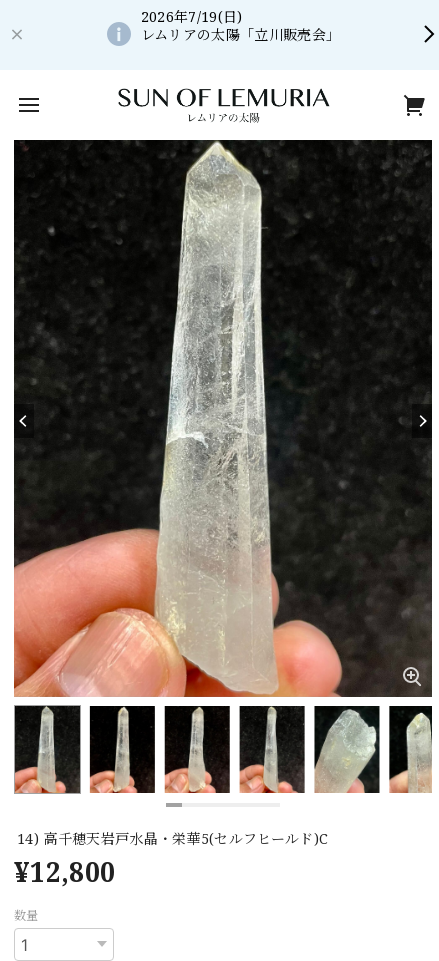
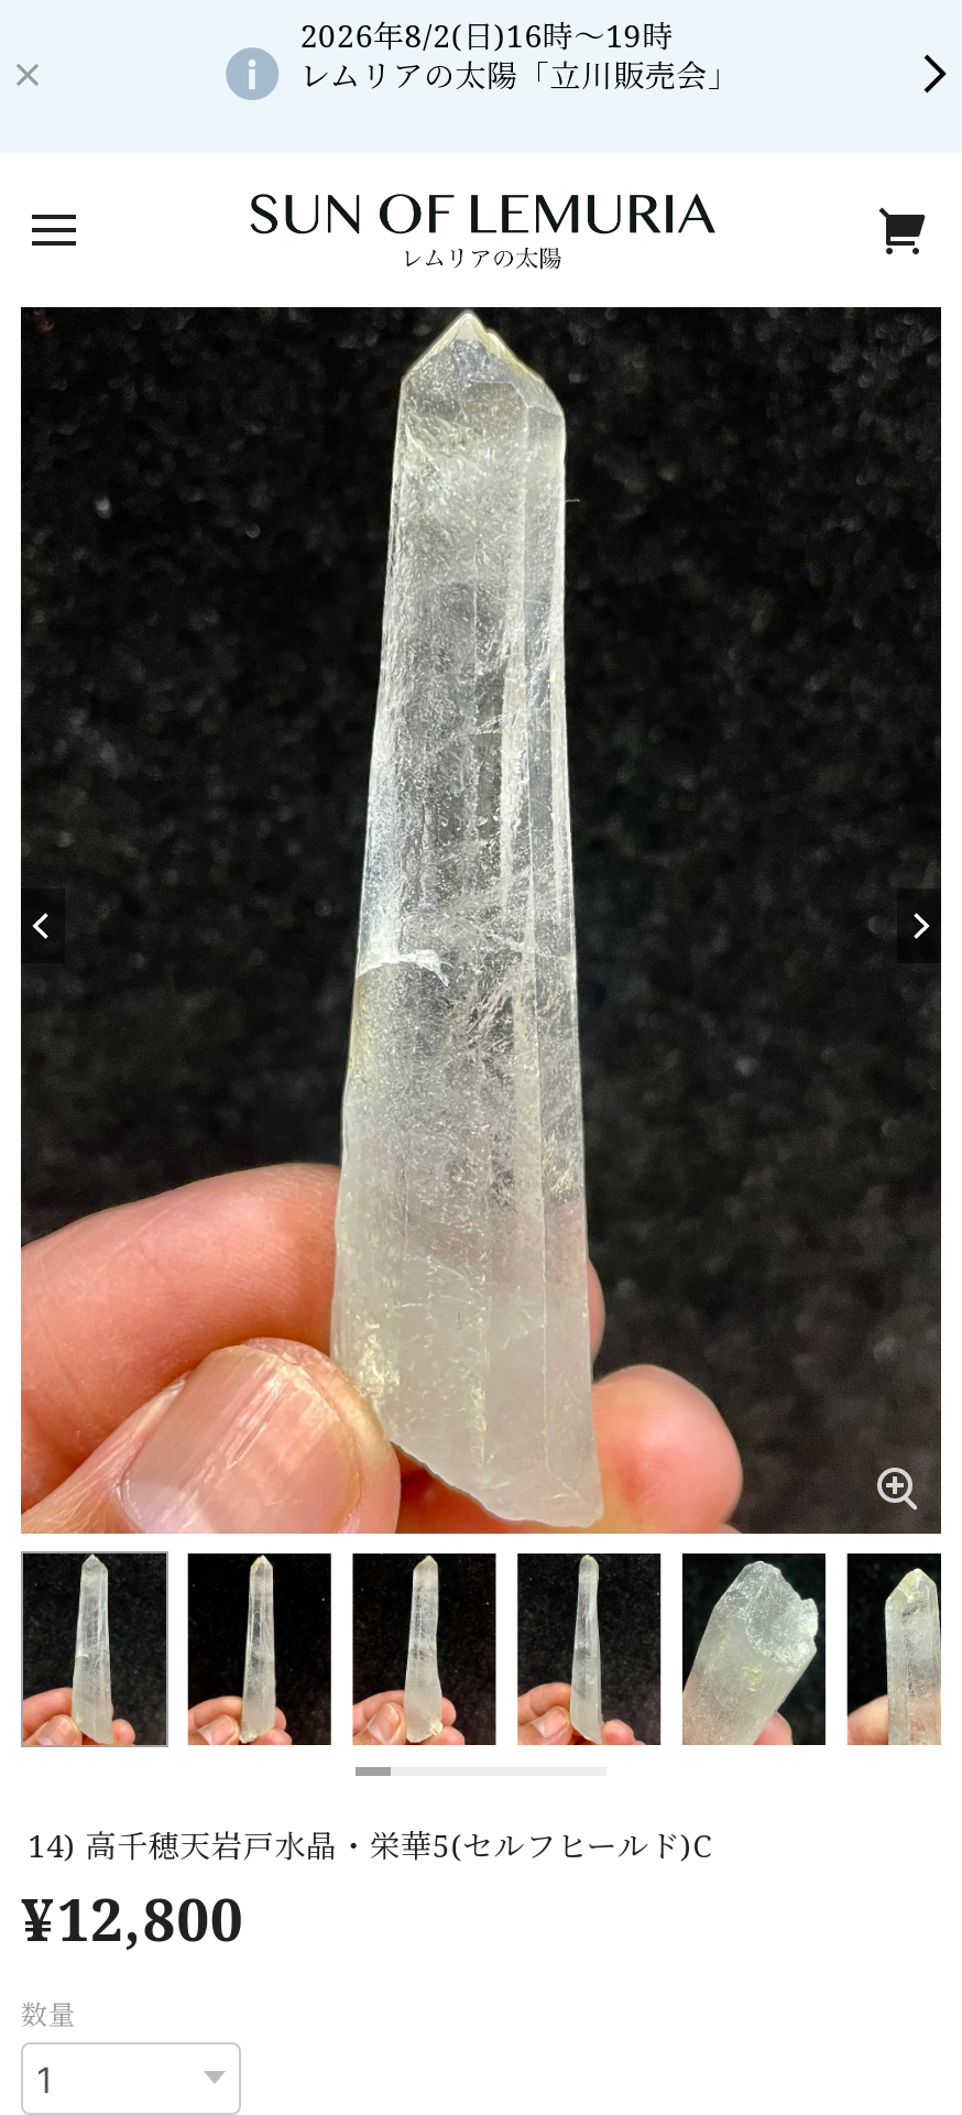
[141,7,243,26] 2026年7/19(日) -> [300,14,674,56] 2026年8/2(日)16時〜19時

